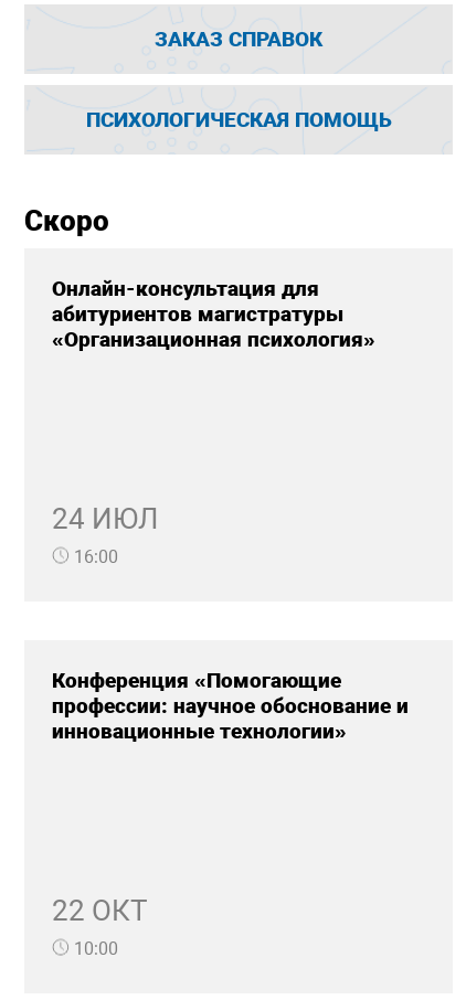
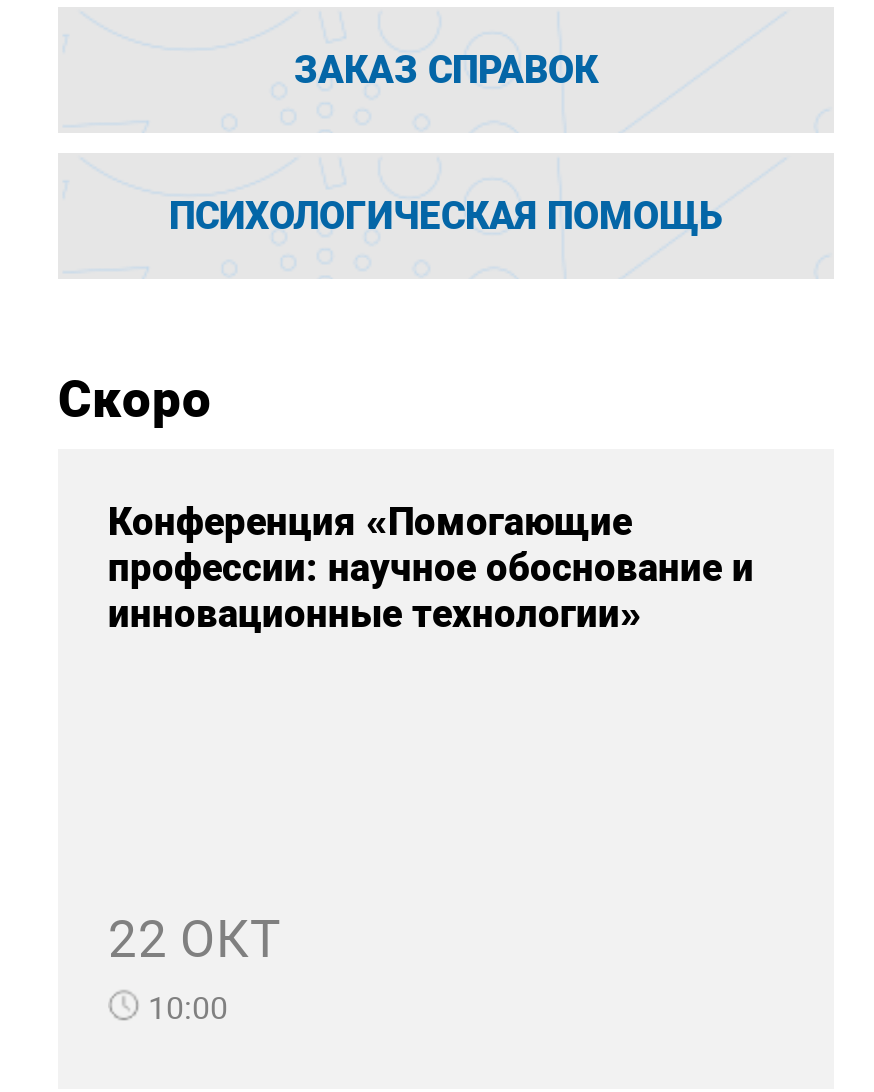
[52,276,375,352] Онлайн-консультация для | абитуриентов магистратуры | «Организационная психология» -> none
[52,502,158,568] 24 ИЮЛ | 16:00 -> none

